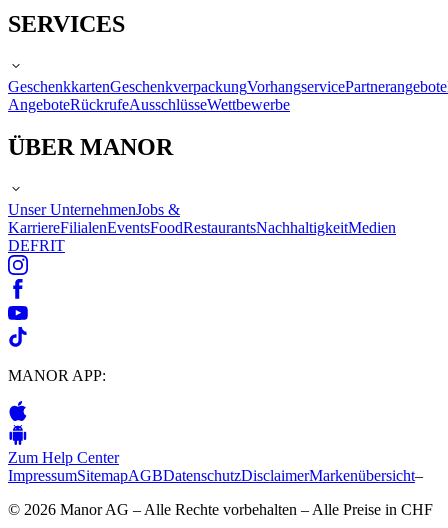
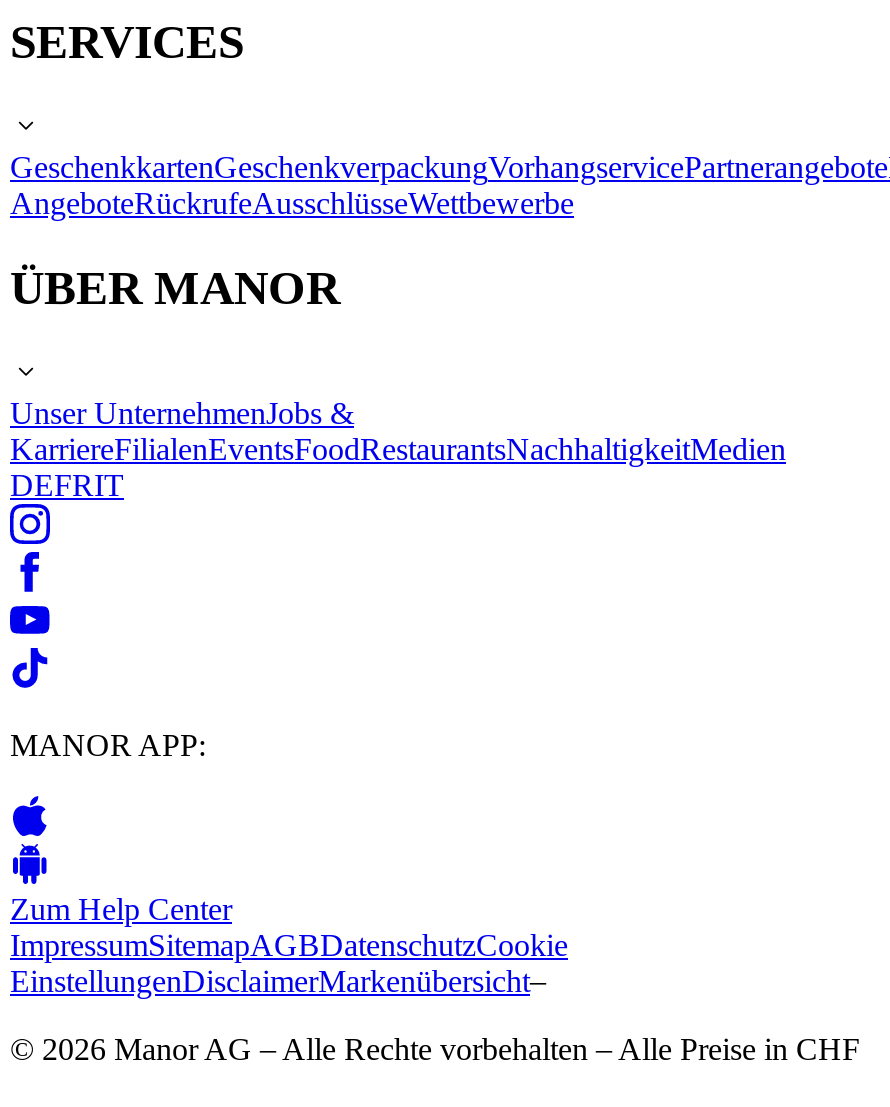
[8,467,423,484] ImpressumSitemapAGBDatenschutzDisclaimerMarkenübersicht– -> [10,928,568,998] ImpressumSitemapAGBDatenschutzCookie | EinstellungenDisclaimerMarkenübersicht–

